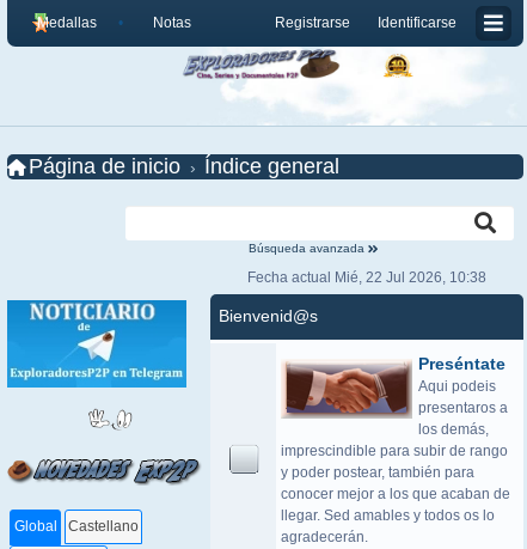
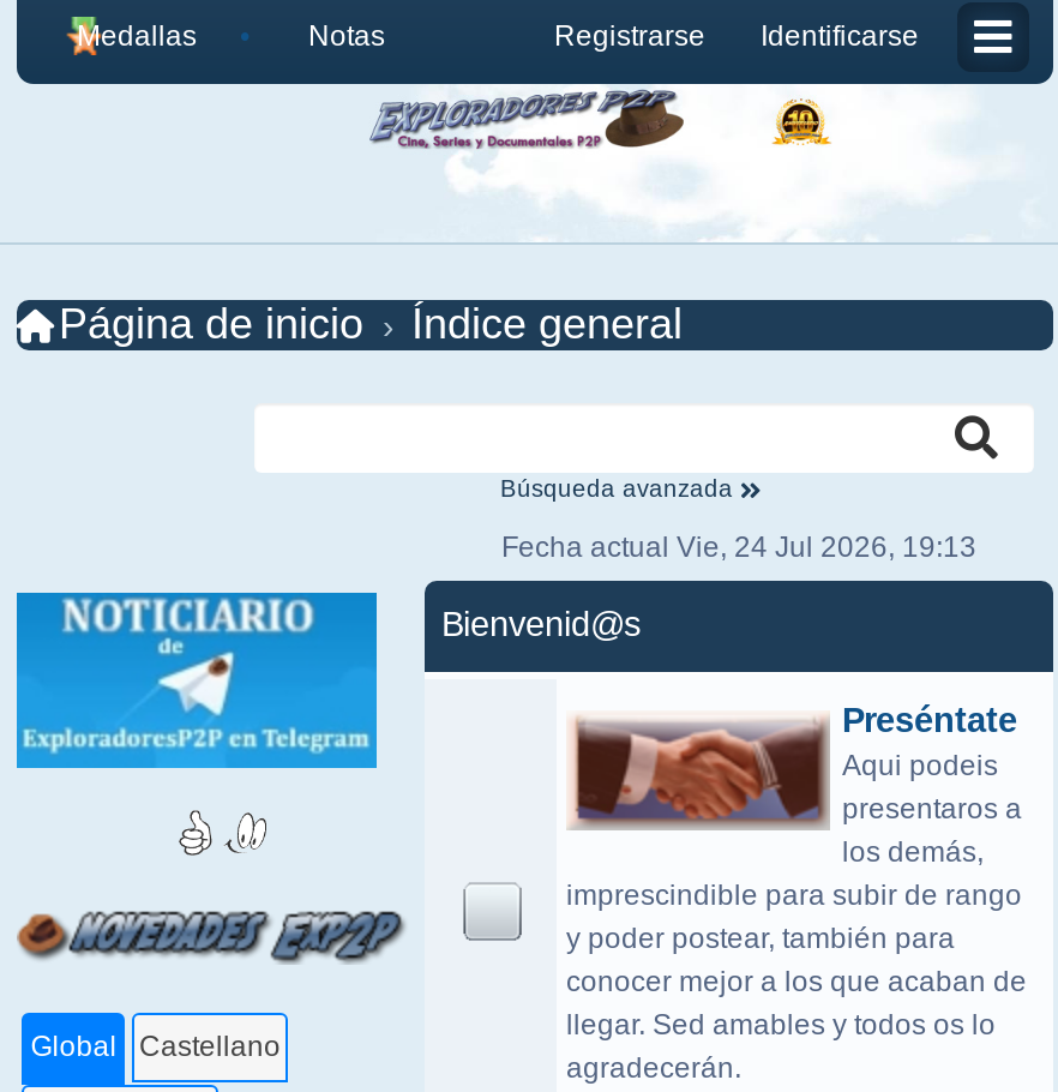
[247,269,486,286] Fecha actual Mié, 22 Jul 2026, 10:38 -> [501,530,976,564] Fecha actual Vie, 24 Jul 2026, 19:13

